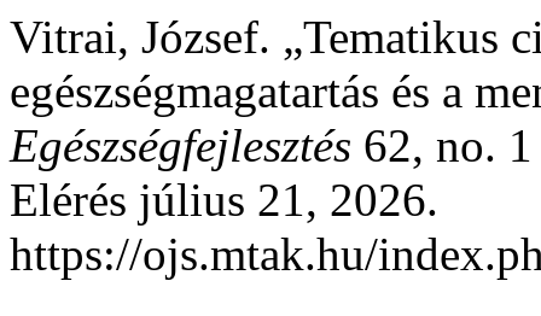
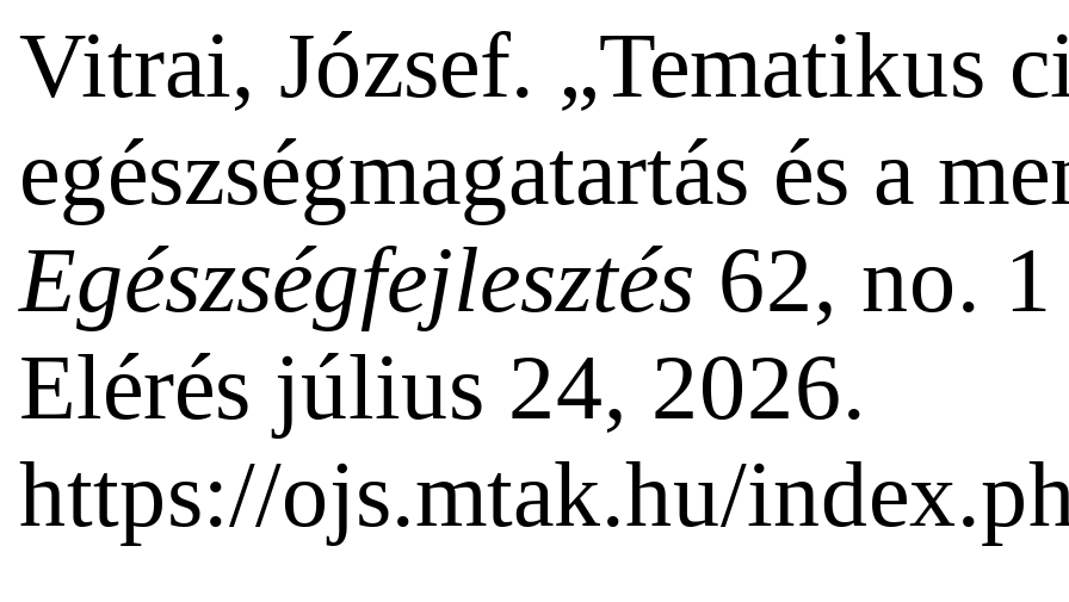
[10,174,438,226] Elérés július 21, 2026. -> [19,335,866,437] Elérés július 24, 2026.

